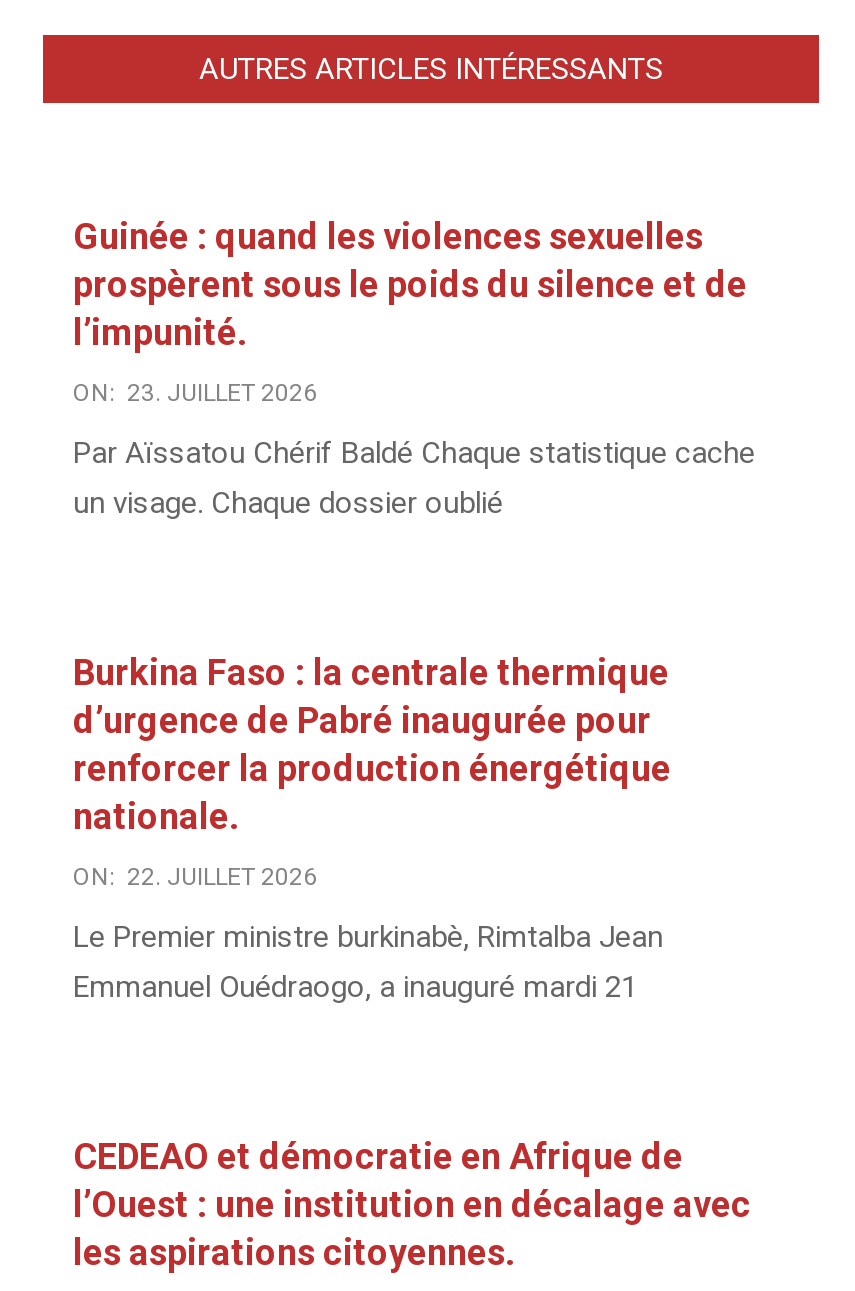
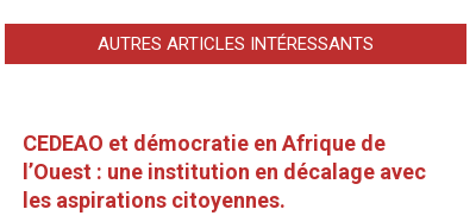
[73,216,755,522] Guinée : quand les violences sexuelles | prospèrent sous le poids du silence et de | l’impunité. | ON: 23. JUILLET 2026 | Par Aïssatou Chérif Baldé Chaque statistique cache | un visage. Chaque dossier oublié -> none
[73,652,671,1006] Burkina Faso : la centrale thermique | d’urgence de Pabré inaugurée pour | renforcer la production énergétique | nationale. | ON: 22. JUILLET 2026 | Le Premier ministre burkinabè, Rimtalba Jean | Emmanuel Ouédraogo, a inauguré mardi 21 -> none

